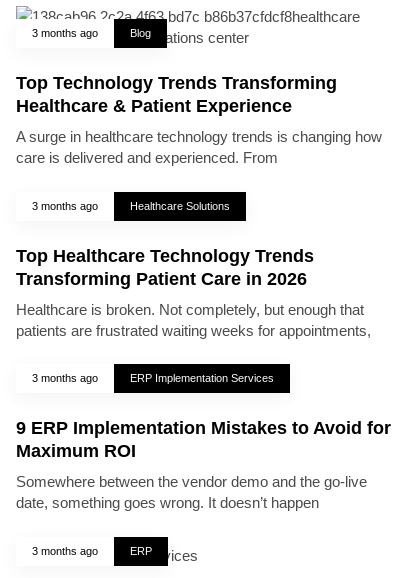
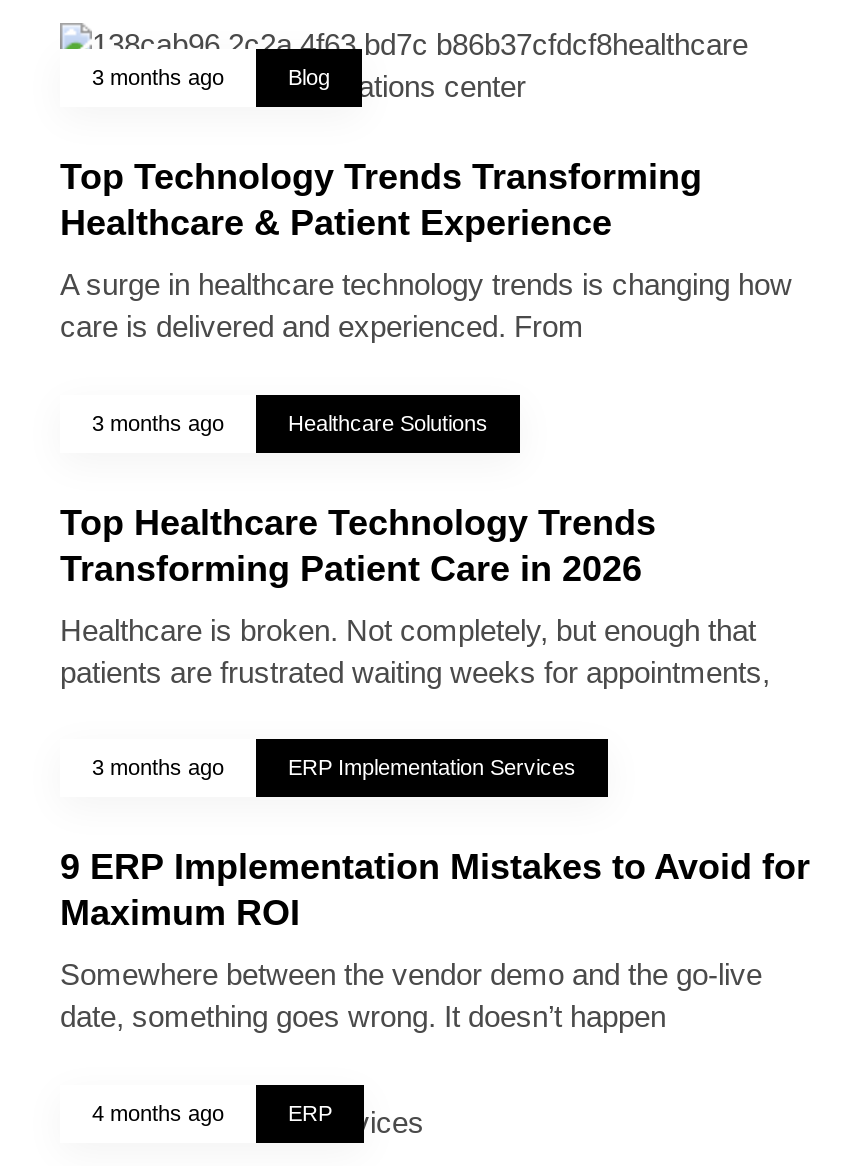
[32,545,98,557] 3 months ago -> [92,1101,224,1125] 4 months ago

